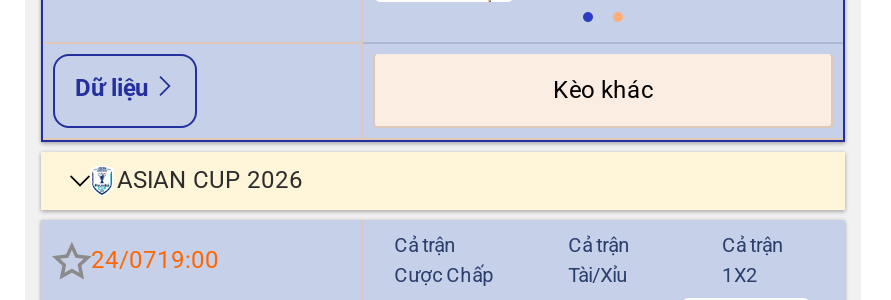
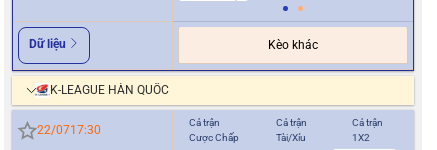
[117,166,303,194] ASIAN CUP 2026 -> [50,83,169,97] K-LEAGUE HÀN QUỐC
[91,246,219,274] 24/0719:00 -> [37,123,101,137] 22/0717:30

